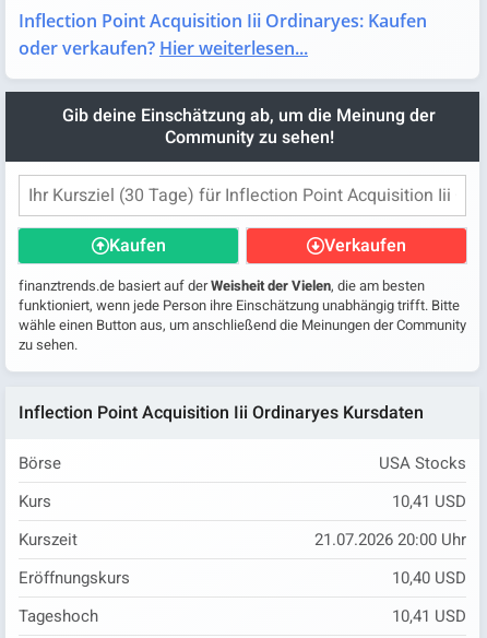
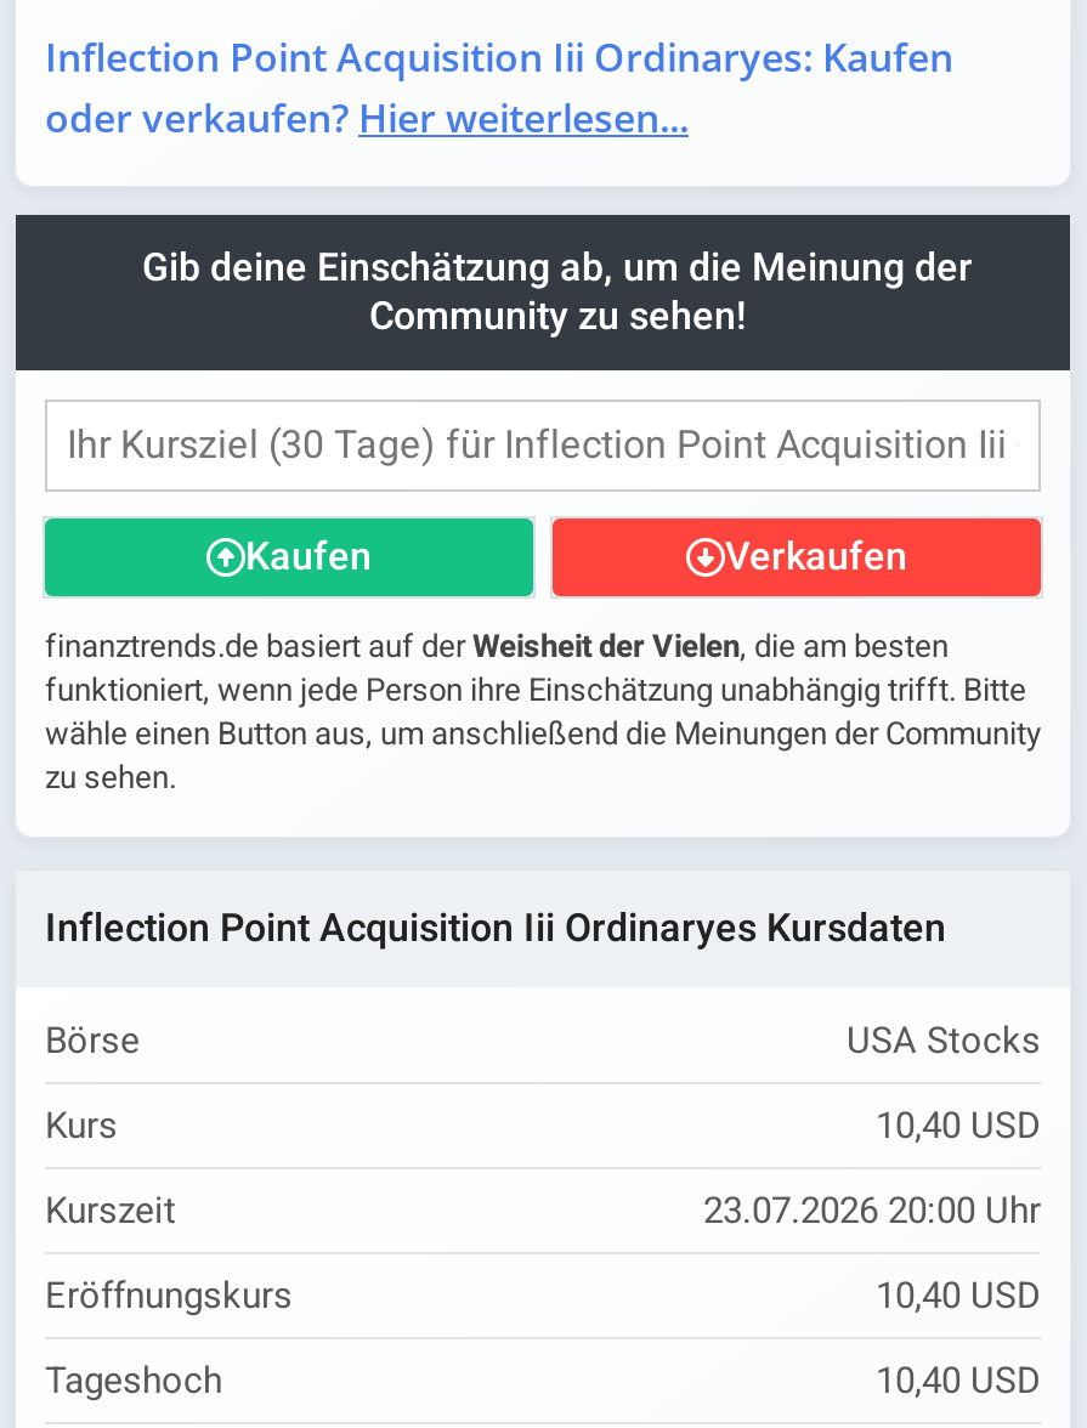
[392,490,466,514] 10,41 USD -> [876,1100,1041,1154] 10,40 USD
[314,528,466,552] 21.07.2026 20:00 Uhr -> [703,1185,1041,1239] 23.07.2026 20:00 Uhr
[392,605,466,629] 10,41 USD -> [876,1355,1041,1409] 10,40 USD

